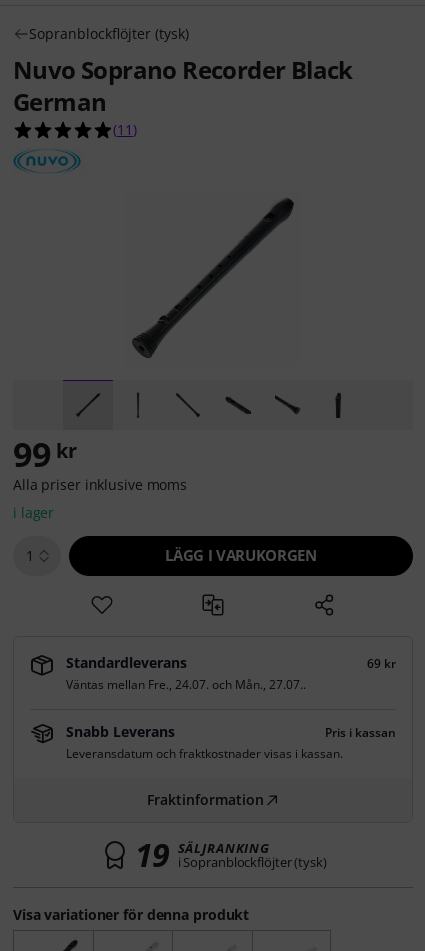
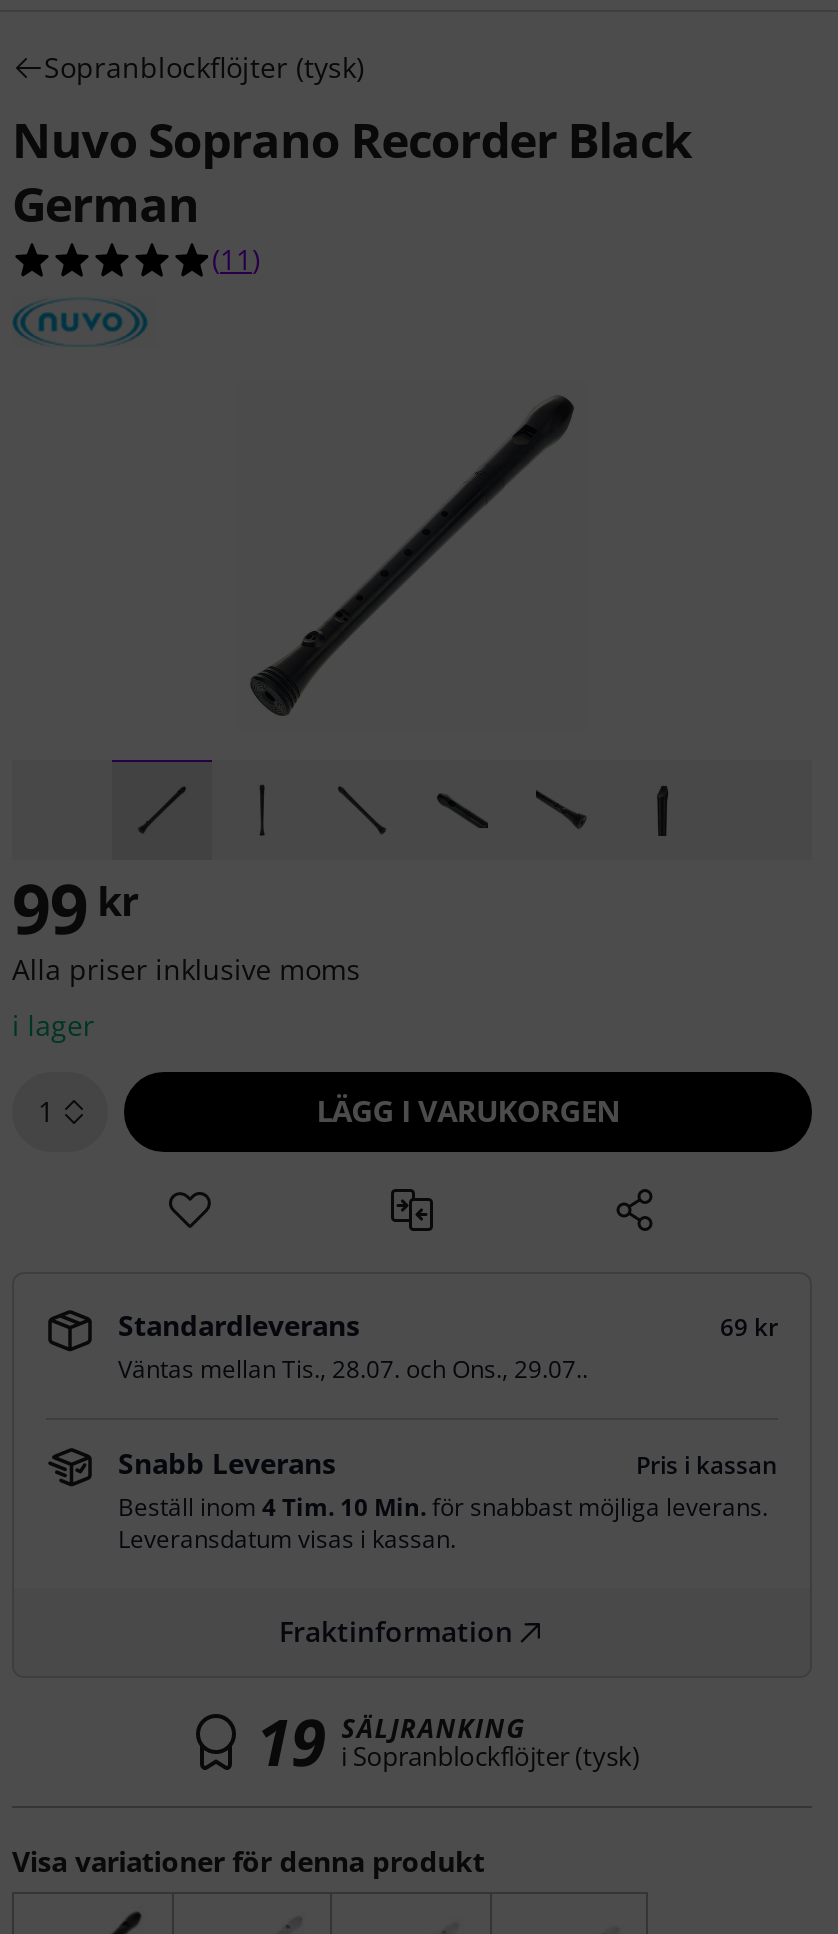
[66,676,306,693] Väntas mellan Fre., 24.07. och Mån., 27.07.. -> [118,1352,588,1386] Väntas mellan Tis., 28.07. och Ons., 29.07..
[66,745,343,762] Leveransdatum och fraktkostnader visas i kassan. -> [118,1490,768,1556] Beställ inom 4 Tim. 10 Min. för snabbast möjliga leverans. | Leveransdatum visas i kassan.

